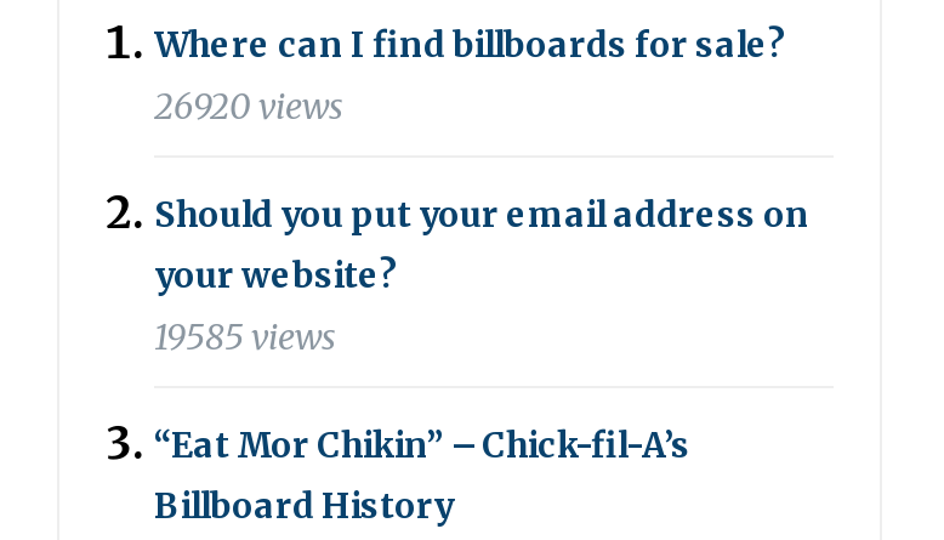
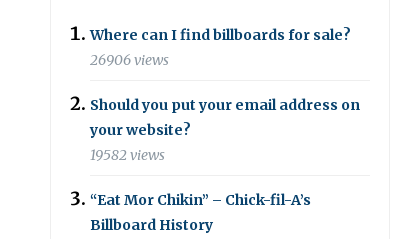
[154,84,343,128] 26920 views -> [90,51,169,69] 26906 views
[154,315,336,358] 19585 views -> [90,146,165,164] 19582 views

